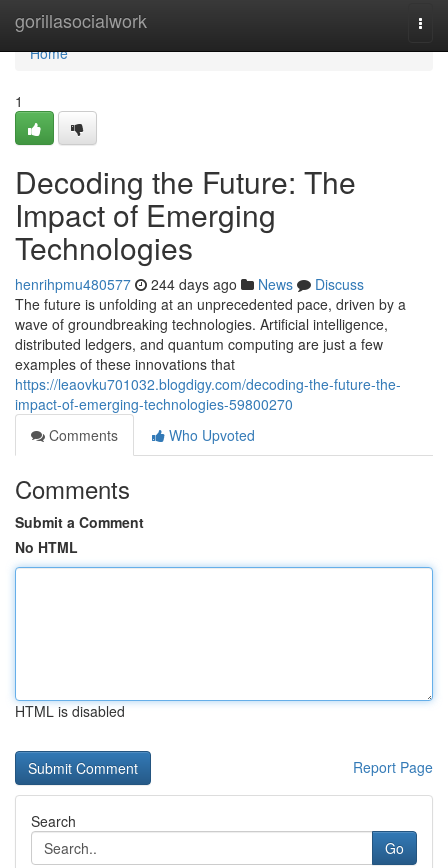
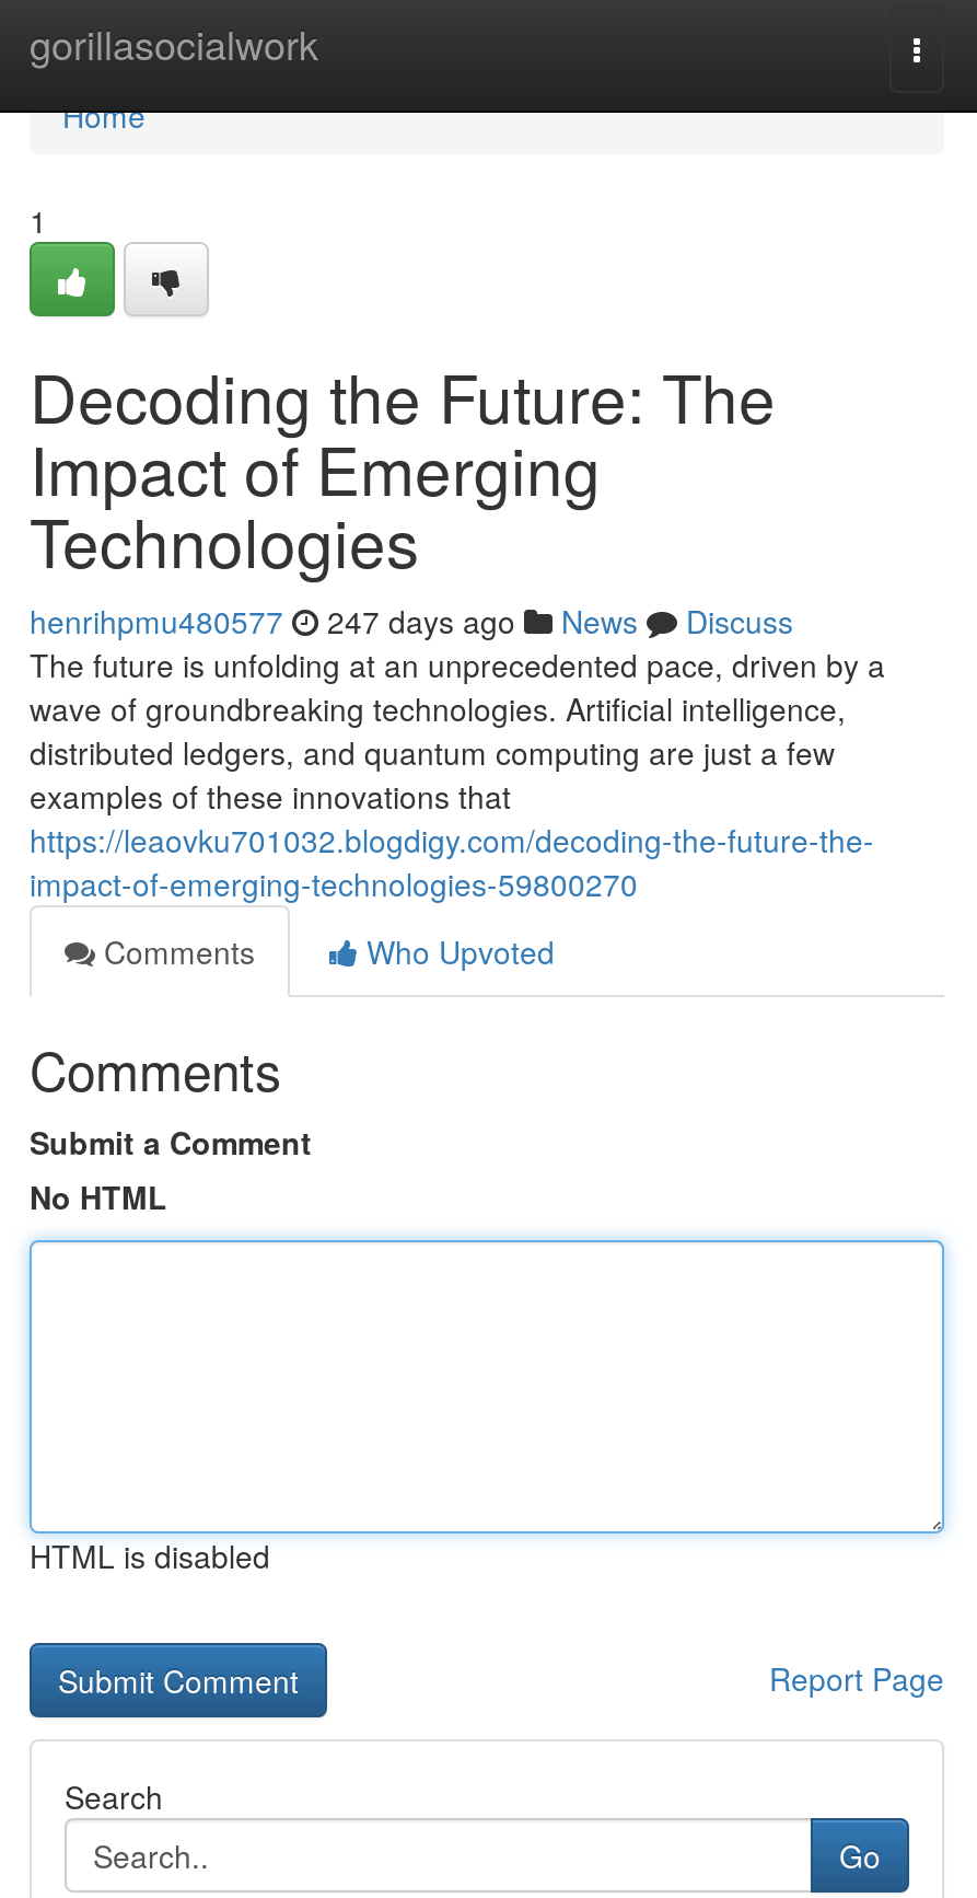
[15,274,364,294] henrihpmu480577 244 days ago News Discuss -> [30,599,793,643] henrihpmu480577 247 days ago News Discuss

